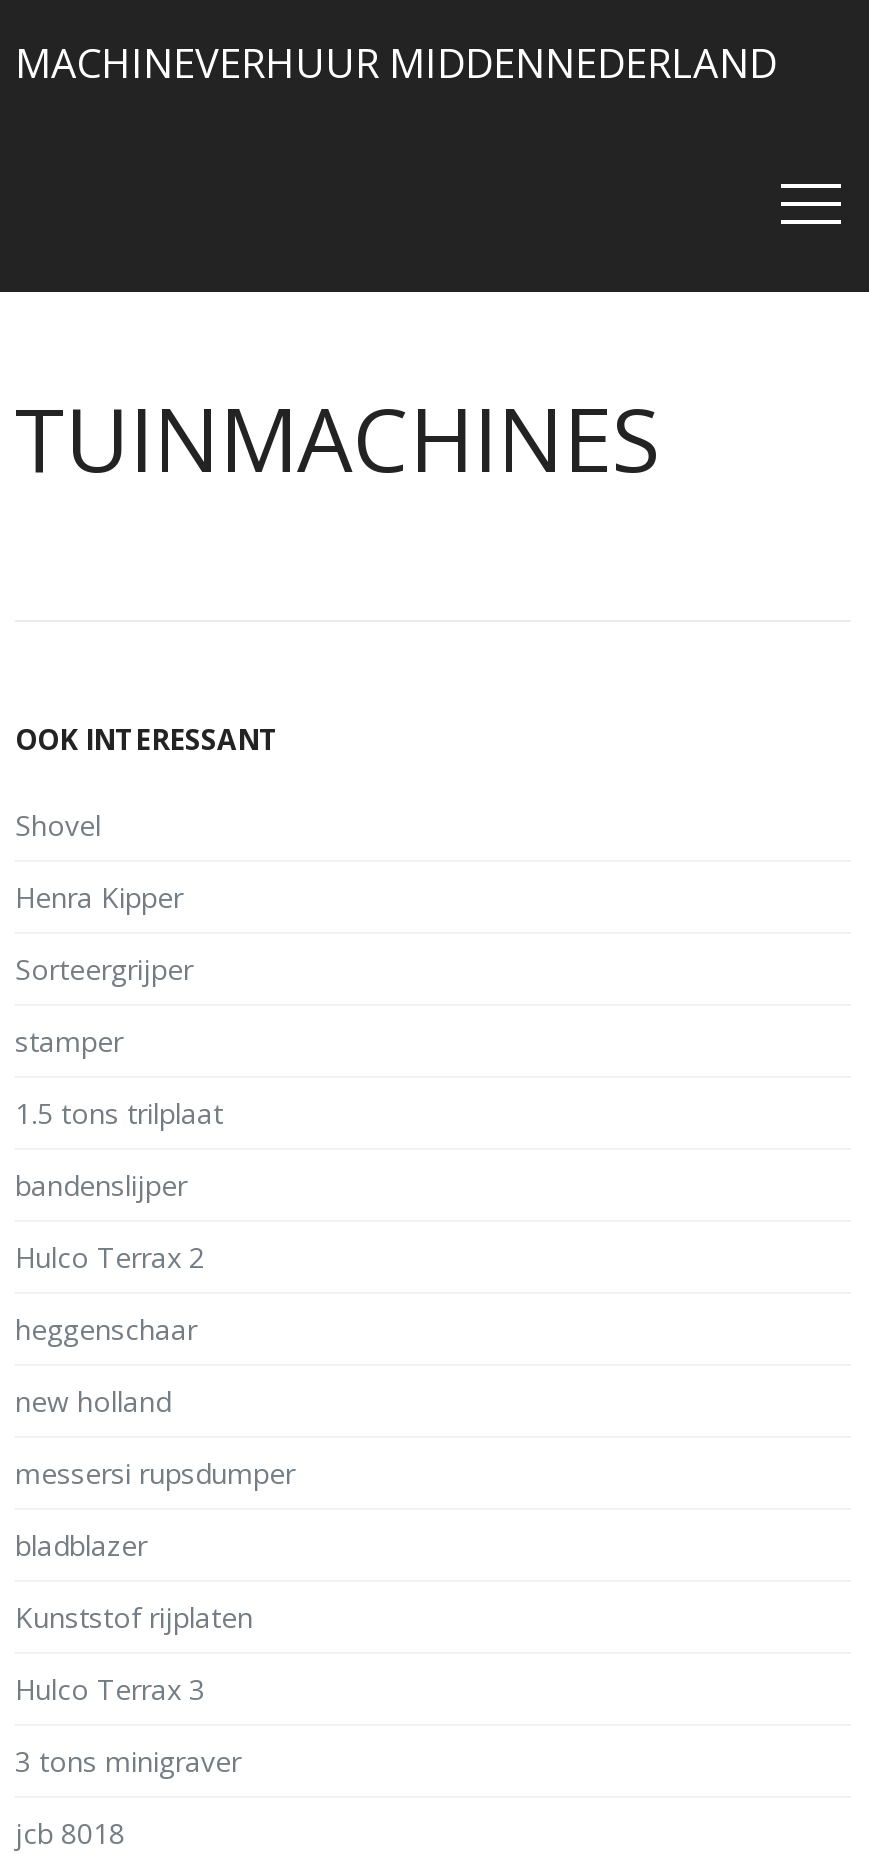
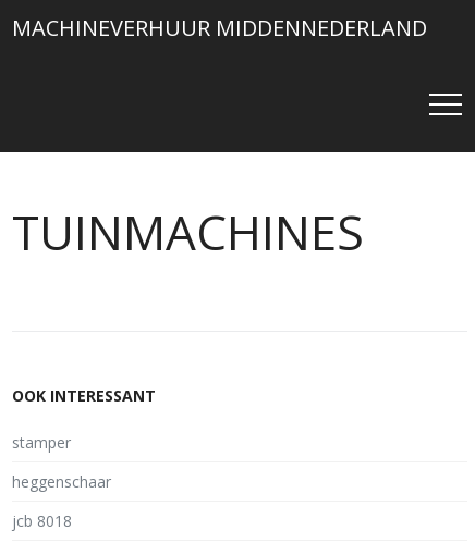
[15,806,193,988] Shovel | Henra Kipper | Sorteergrijper -> none
[15,1094,223,1276] 1.5 tons trilplaat | bandenslijper | Hulco Terrax 2 -> none
[15,1382,295,1780] new holland | messersi rupsdumper | bladblazer | Kunststof rijplaten | Hulco Terrax 3 | 3 tons minigraver -> none

